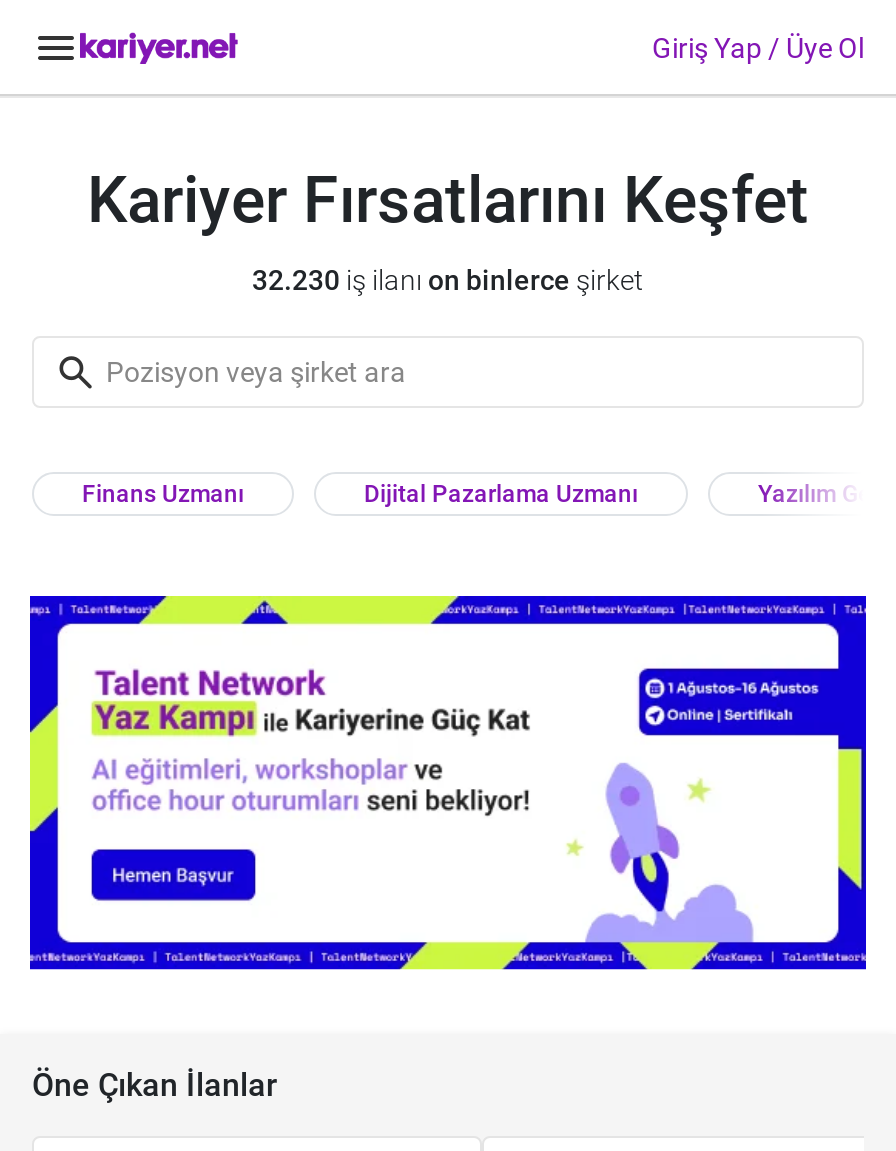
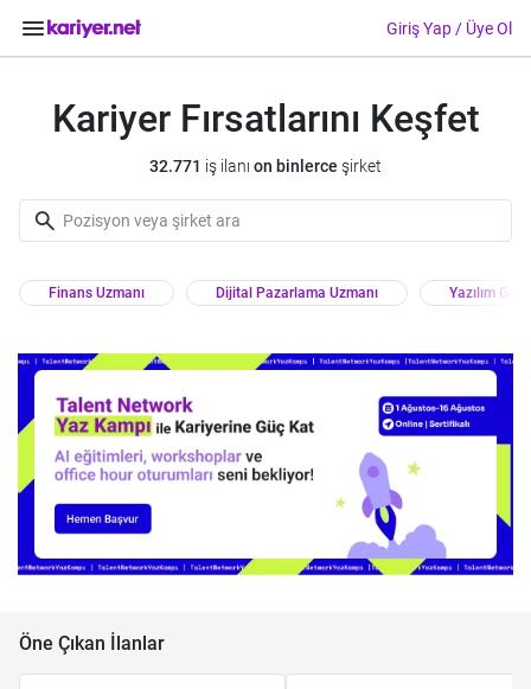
[252,264,644,296] 32.230 iş ilanı on binlerce şirket -> [149,157,382,176] 32.771 iş ilanı on binlerce şirket

